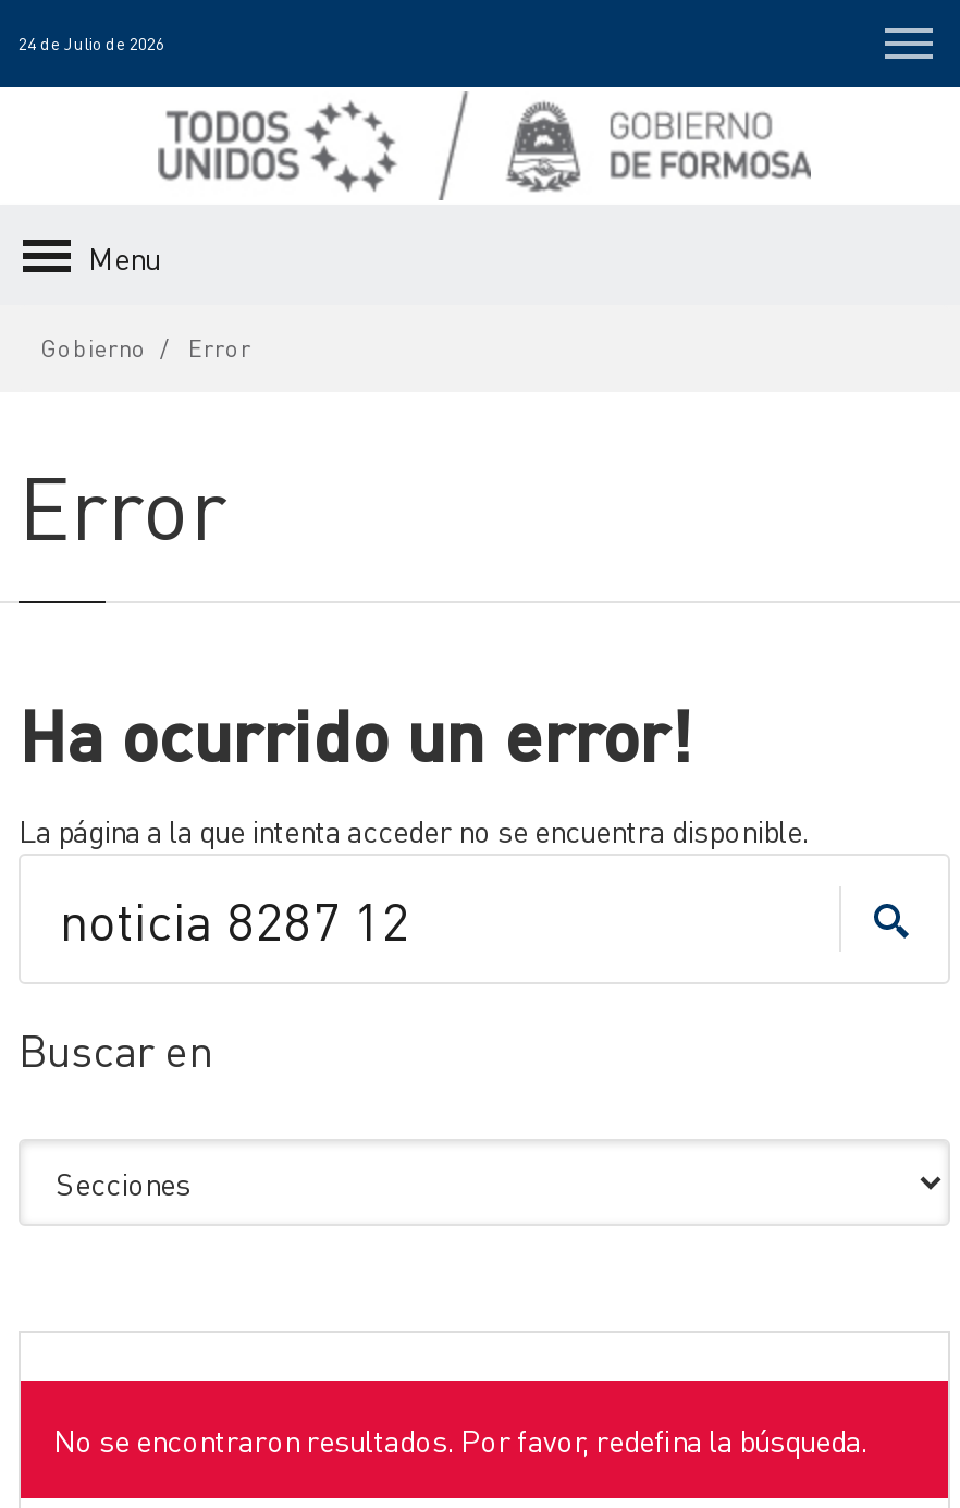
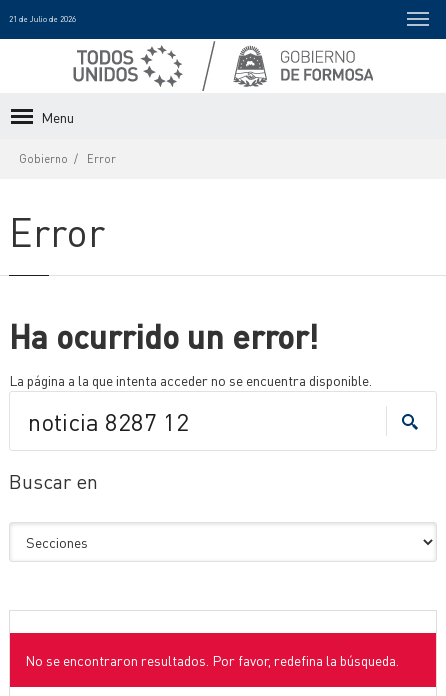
[19,33,164,54] 24 de Julio de 2026 -> [9,14,76,24] 21 de Julio de 2026

